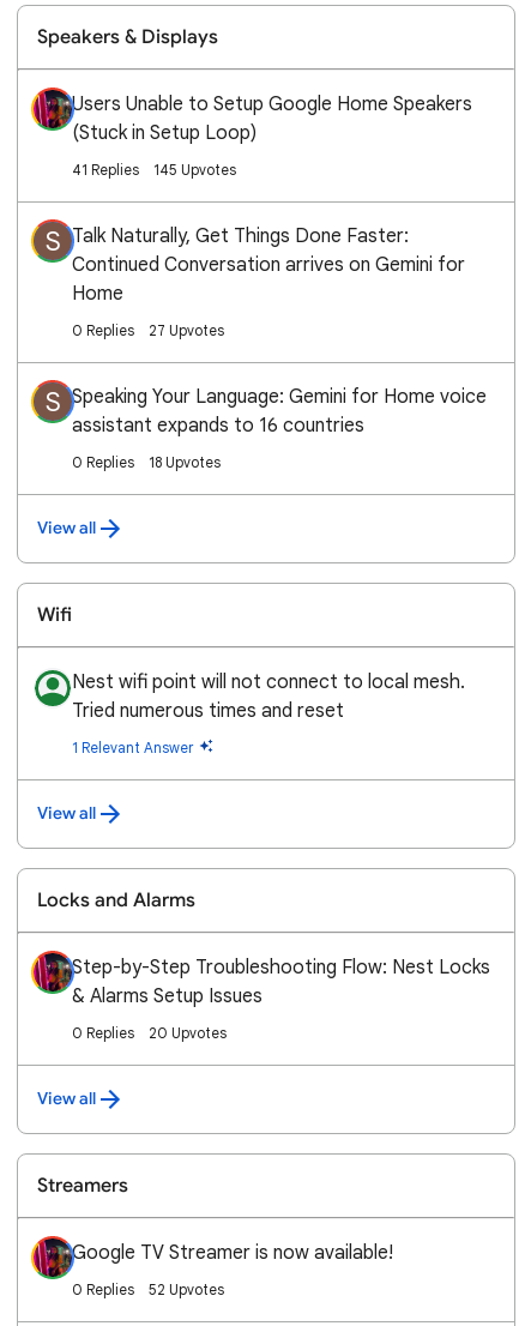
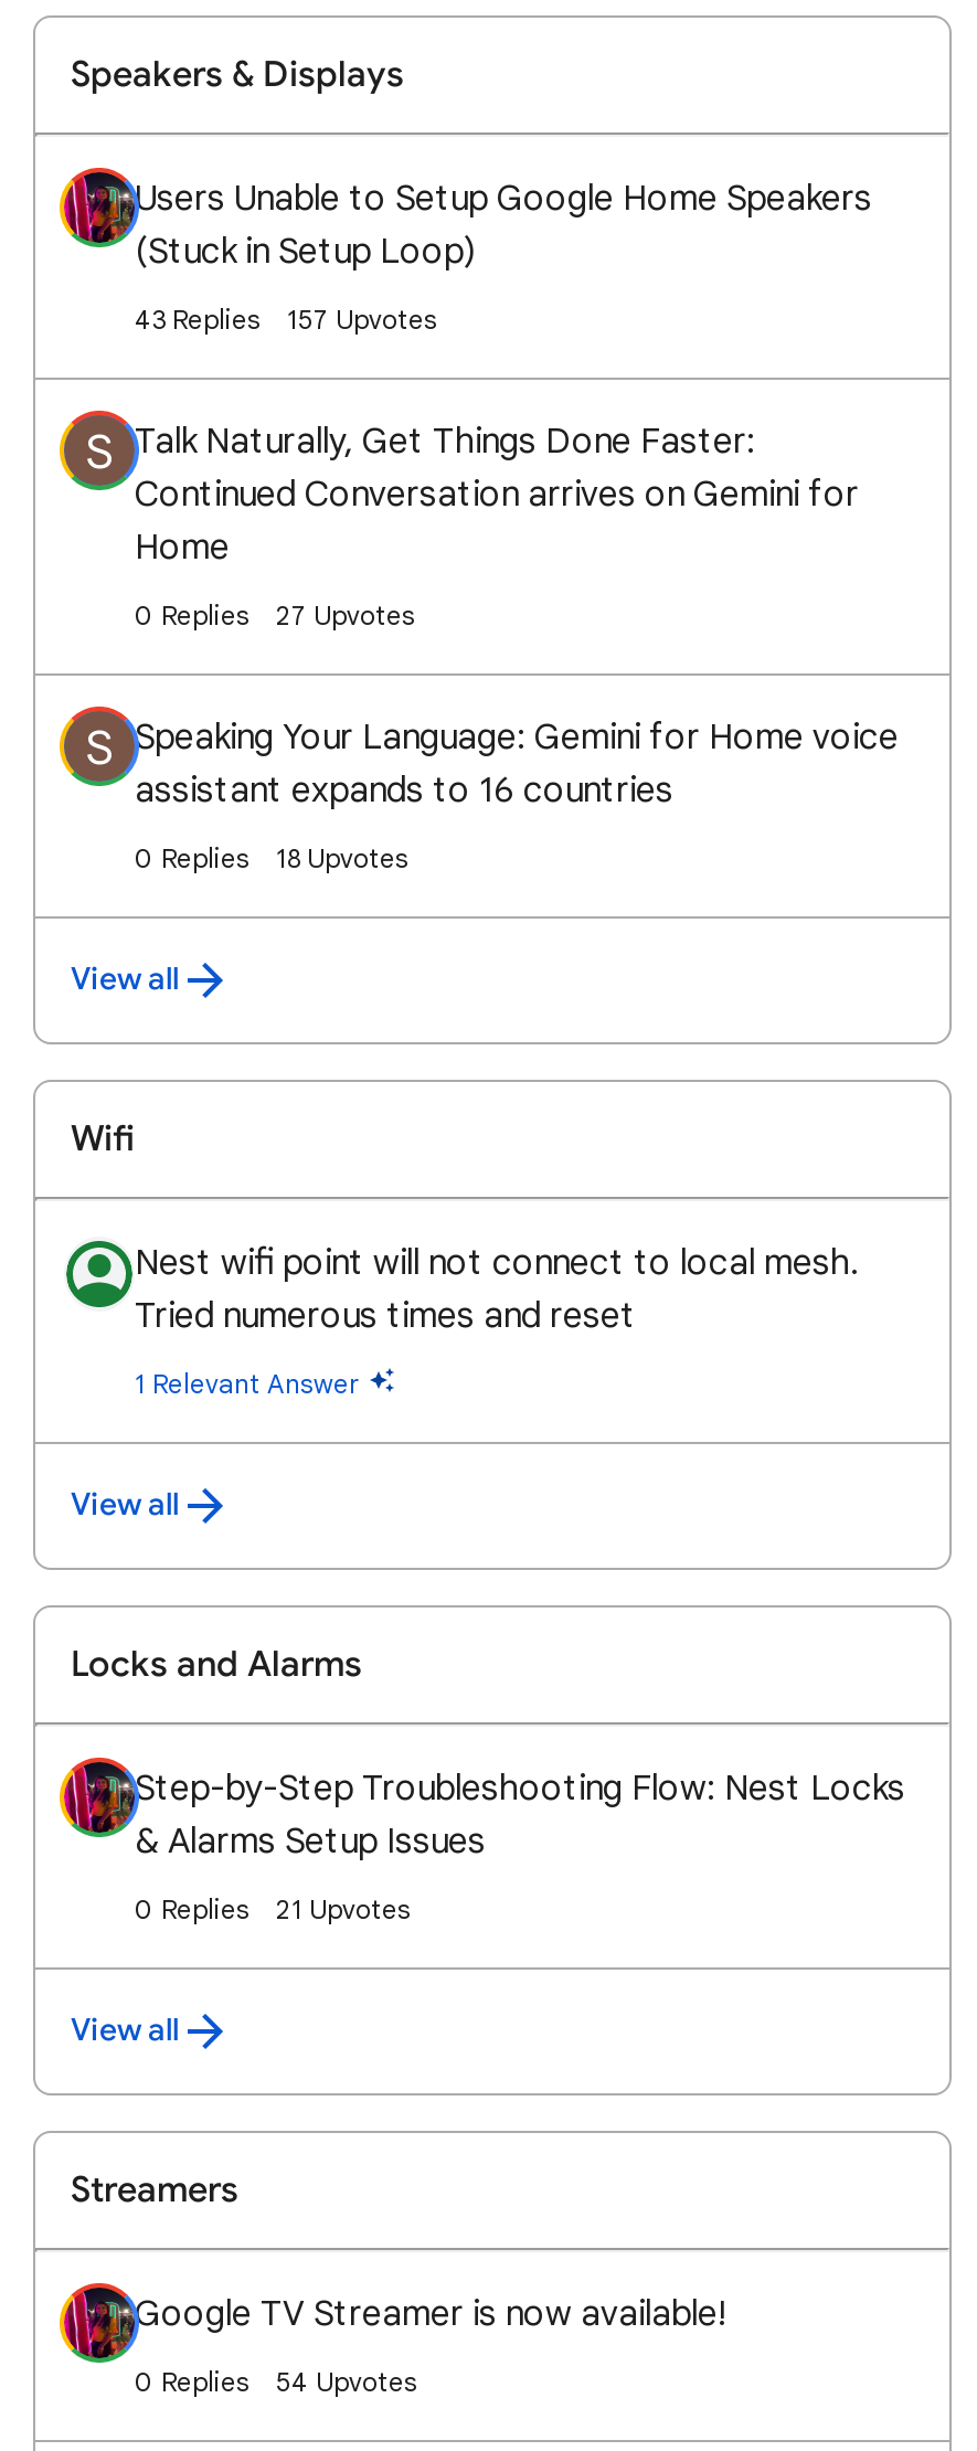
[72,161,139,179] 41 Replies -> [135,303,261,336] 43 Replies
[153,161,236,179] 145 Upvotes -> [287,303,437,336] 157 Upvotes
[149,1024,227,1042] 20 Upvotes -> [276,1892,411,1925] 21 Upvotes
[149,1280,224,1298] 52 Upvotes -> [276,2365,417,2398] 54 Upvotes

